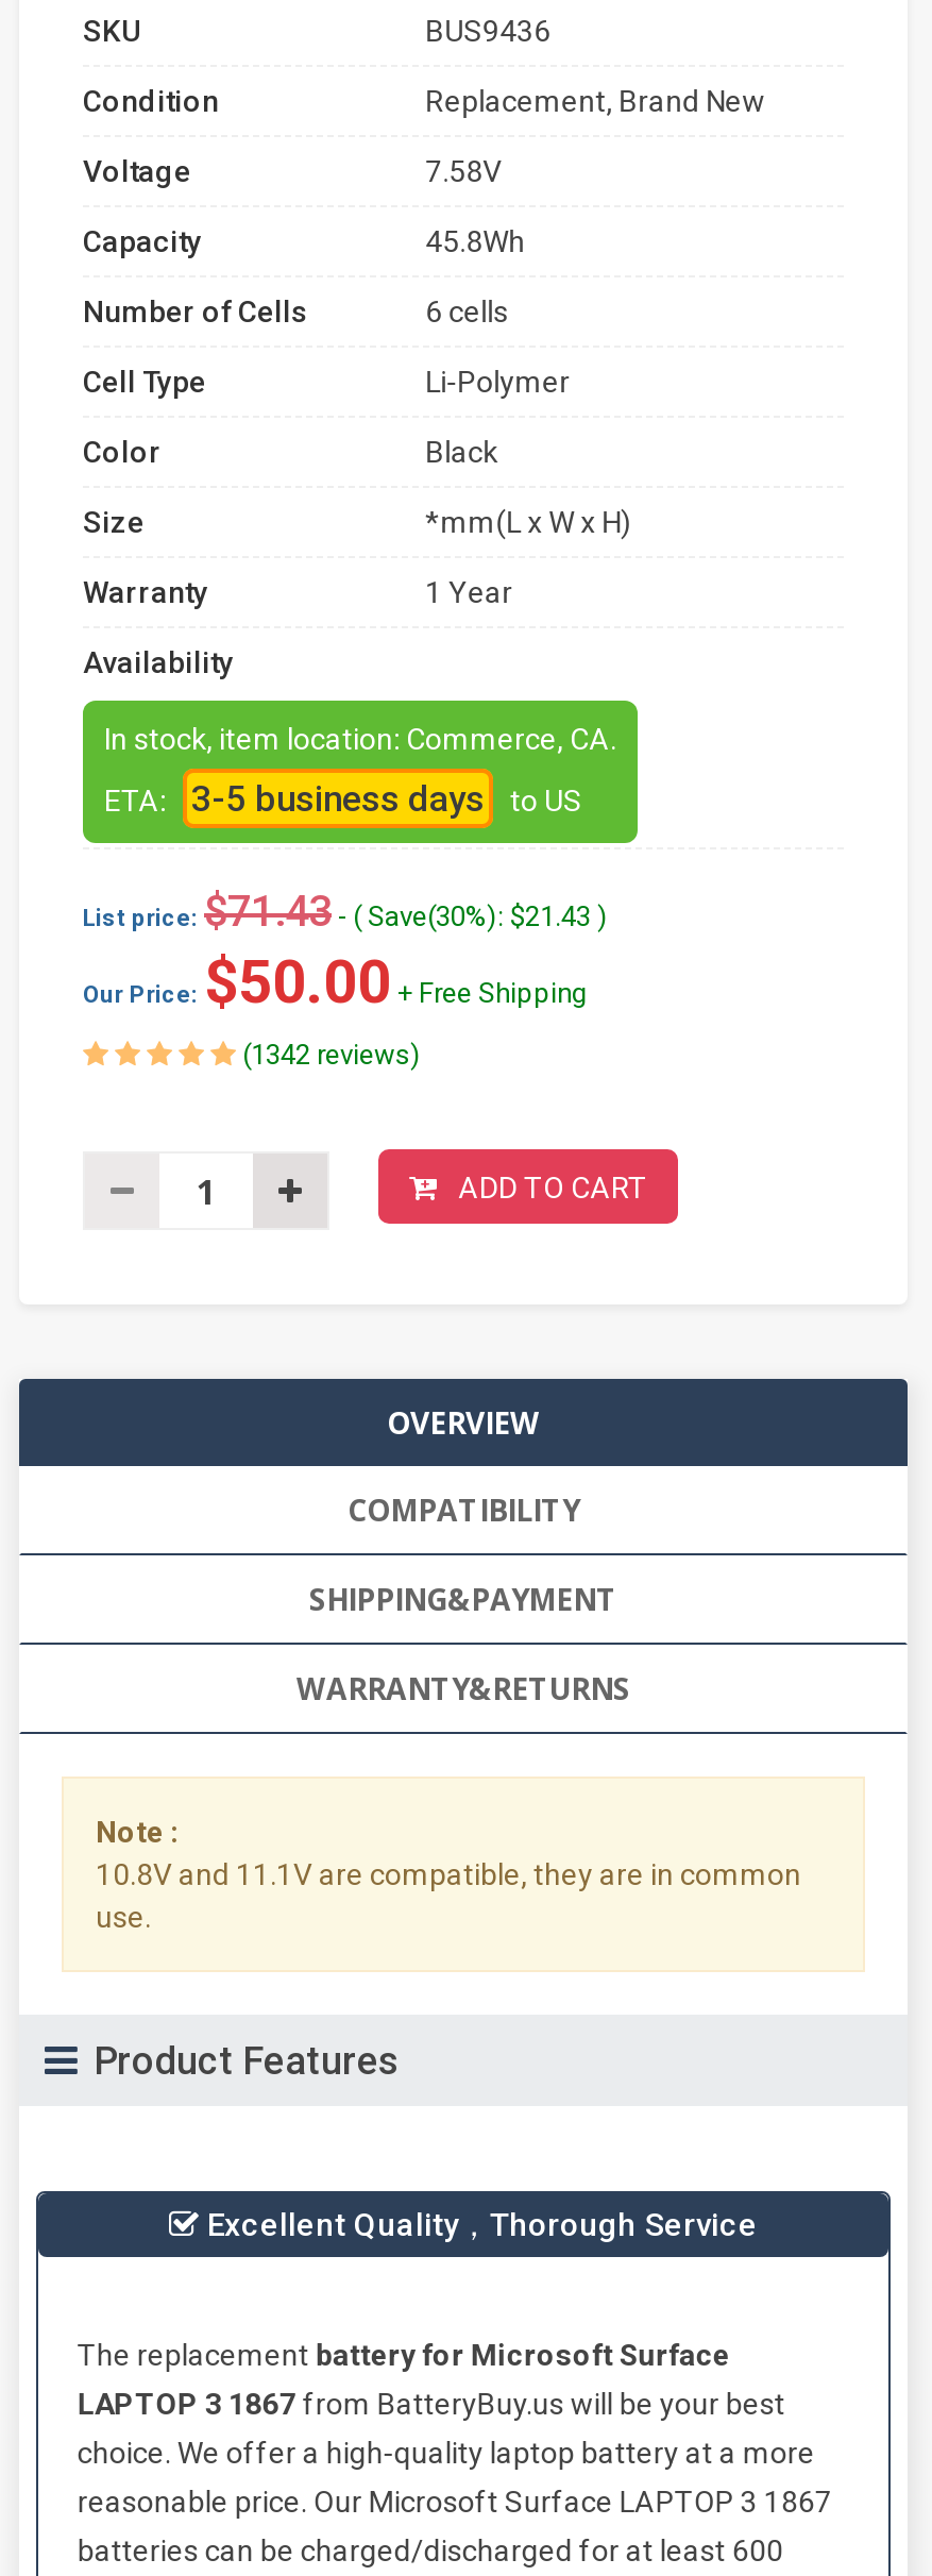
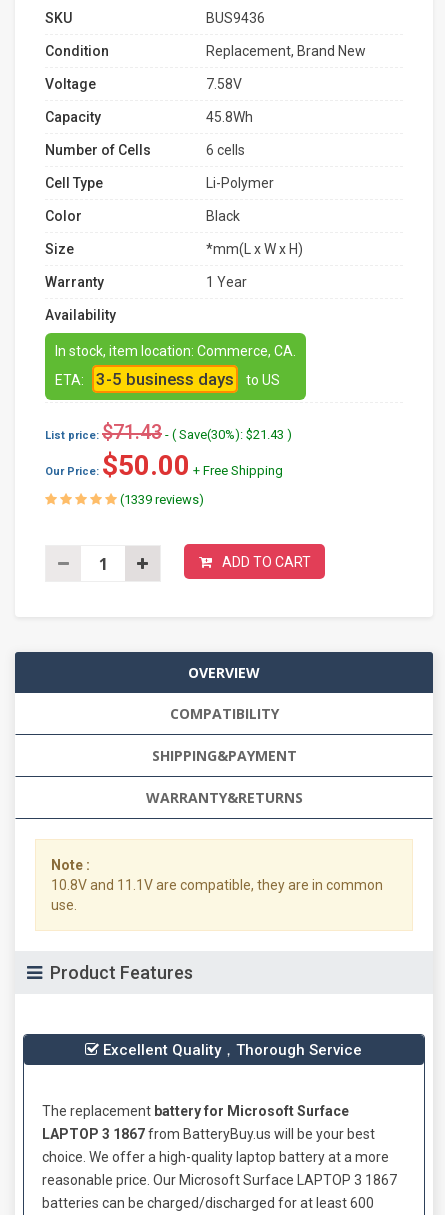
[236,1039,421,1071] (1342 reviews) -> [117,492,204,507] (1339 reviews)

